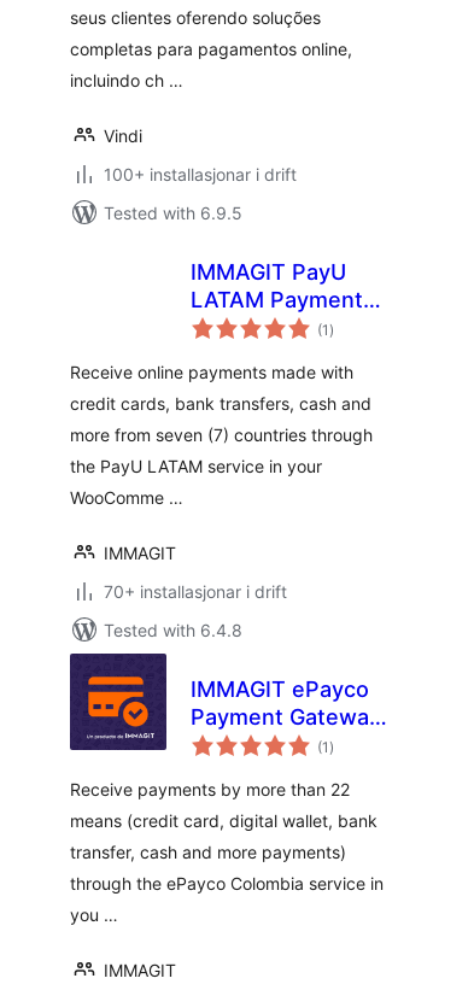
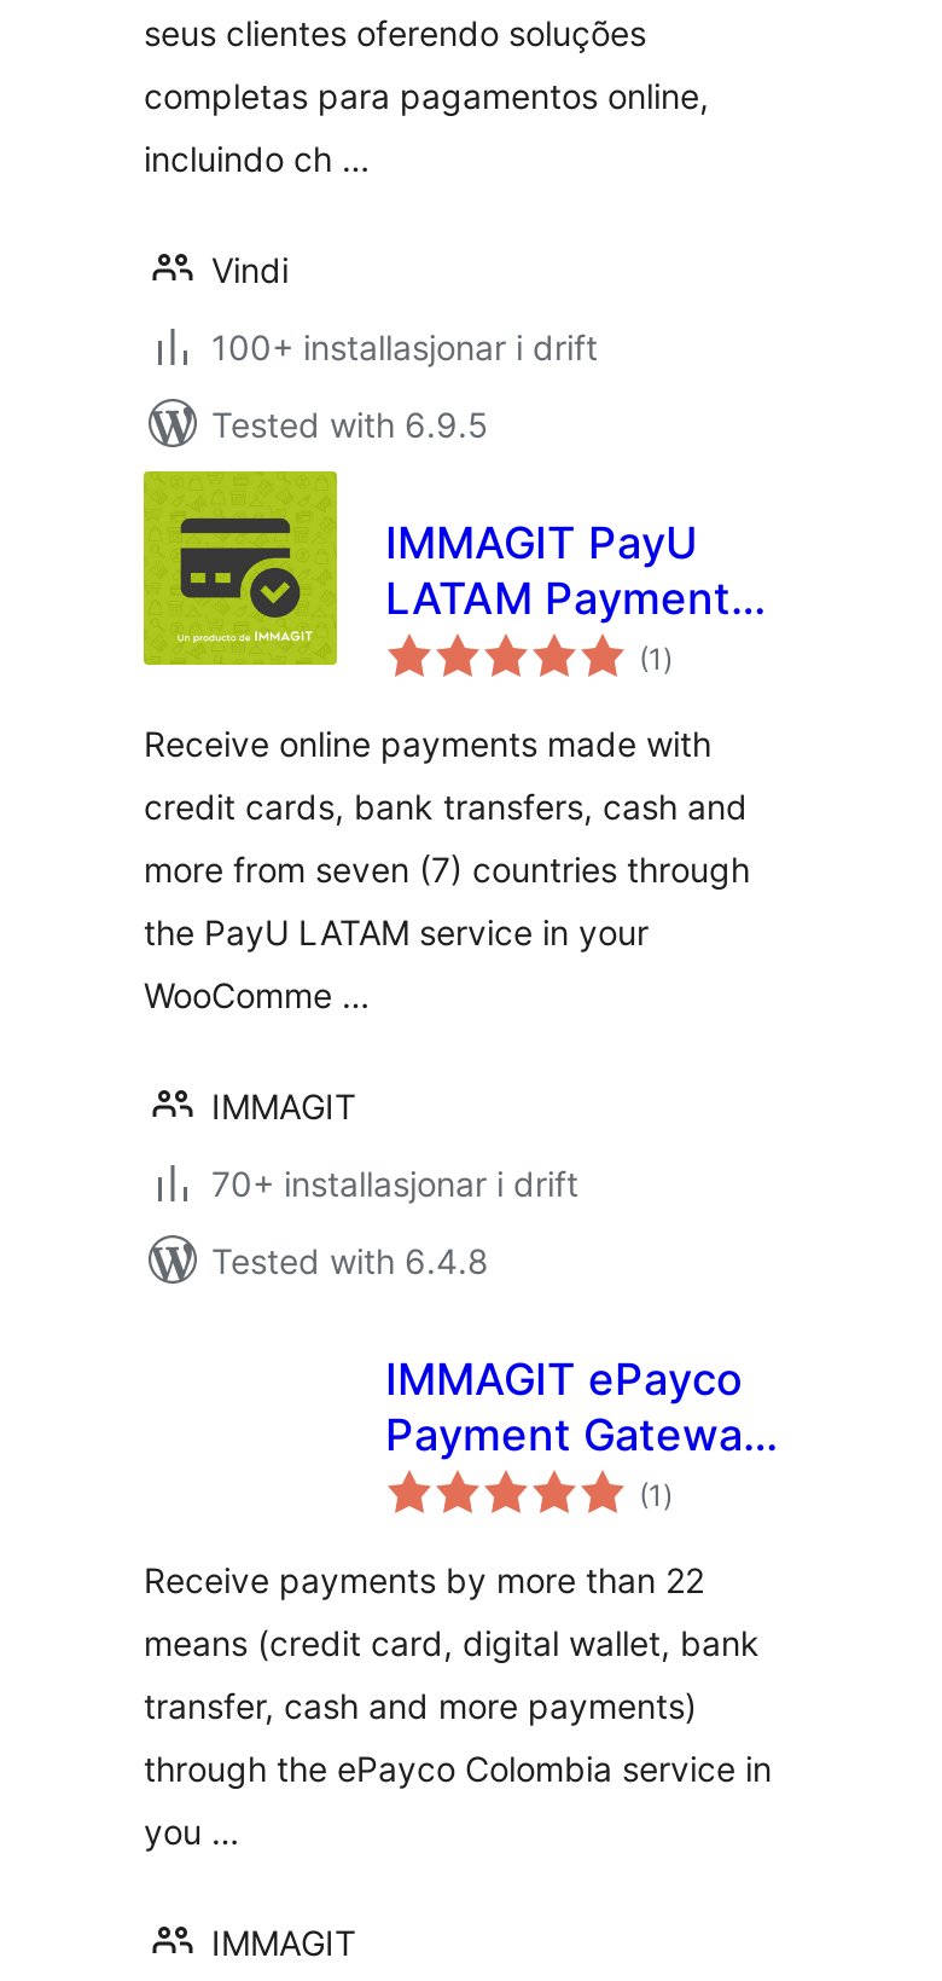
none -> [141,469,339,667] [image]
[69,652,168,751] [image] -> none

